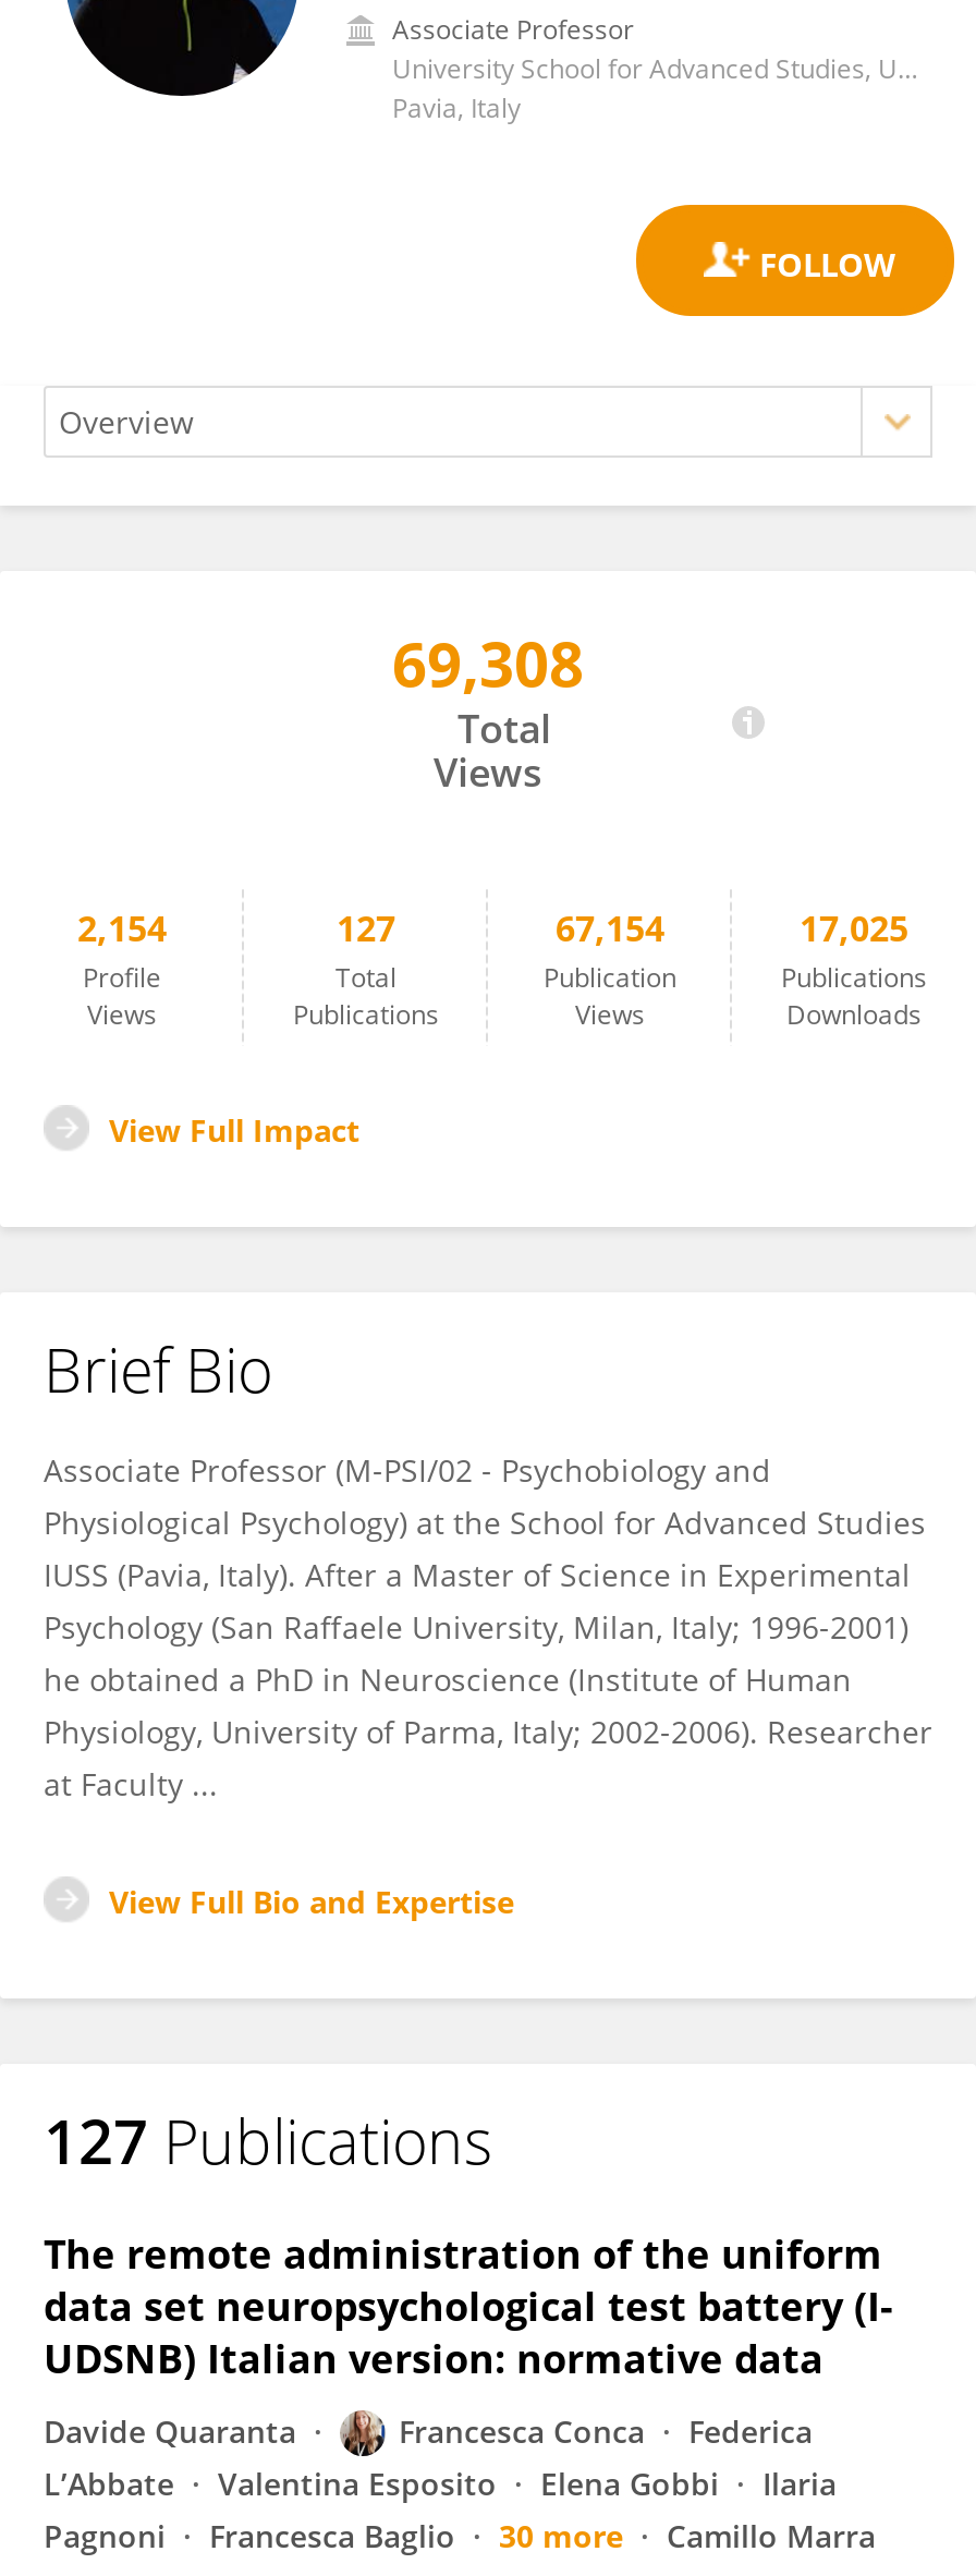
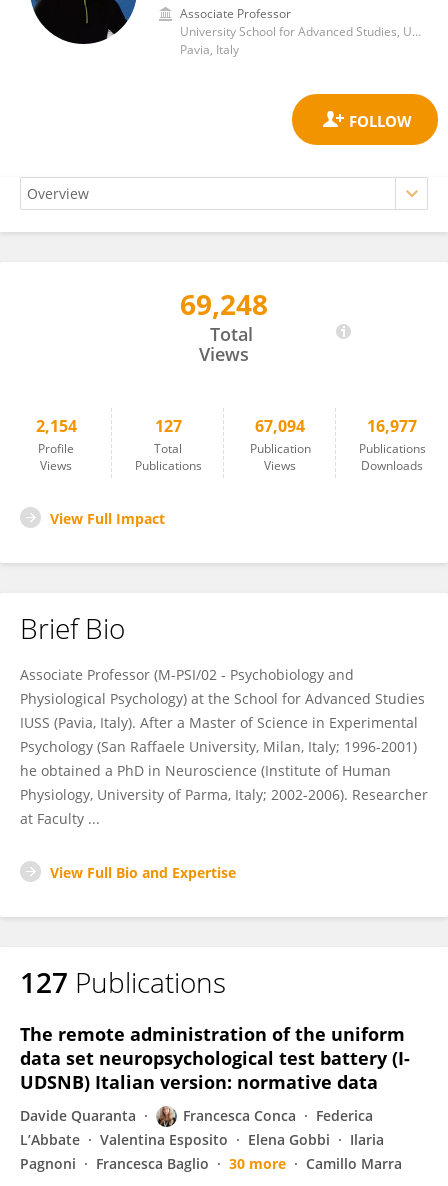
[392,621,584,704] 69,308 -> [180,285,268,323] 69,248
[556,904,664,952] 67,154 -> [255,415,305,437] 67,094
[800,904,908,952] 17,025 -> [367,415,417,437] 16,977

